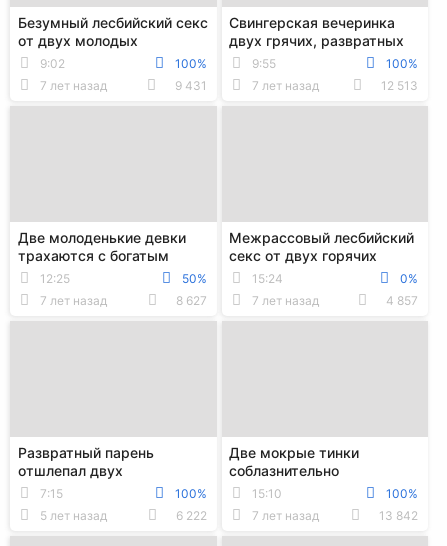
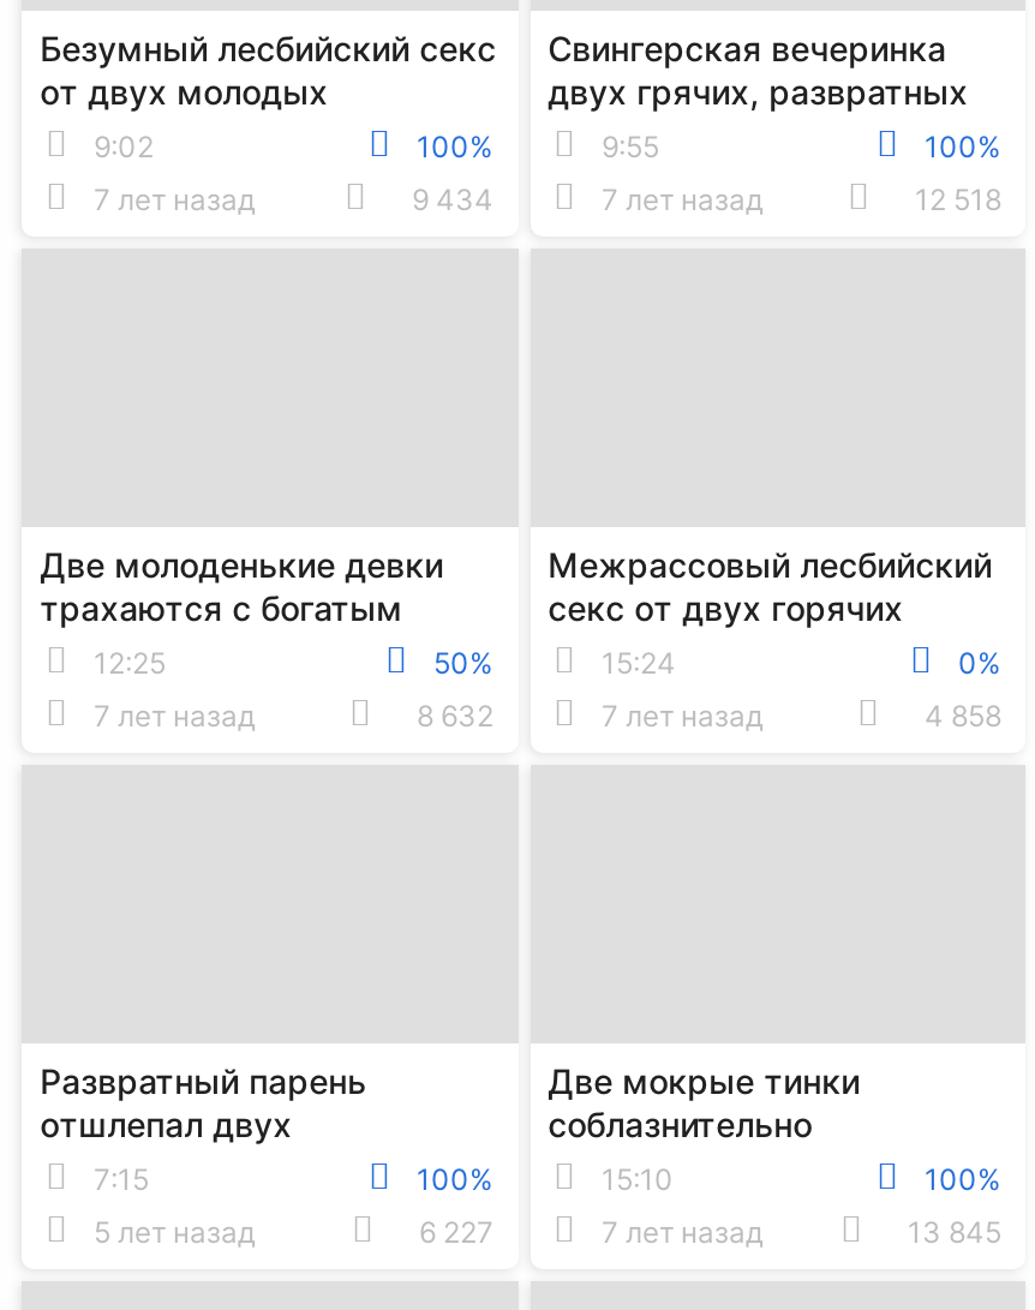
[174,78,206,93] 9 431 -> [412,180,493,216] 9 434
[381,78,418,93] 12 513 -> [915,180,1001,216] 12 518
[175,293,206,308] 8 627 -> [417,697,493,733] 8 632
[386,293,418,308] 4 857 -> [925,697,1001,733] 4 858
[175,508,206,523] 6 222 -> [419,1214,493,1250] 6 227
[379,508,418,523] 13 842 -> [908,1214,1001,1250] 13 845

